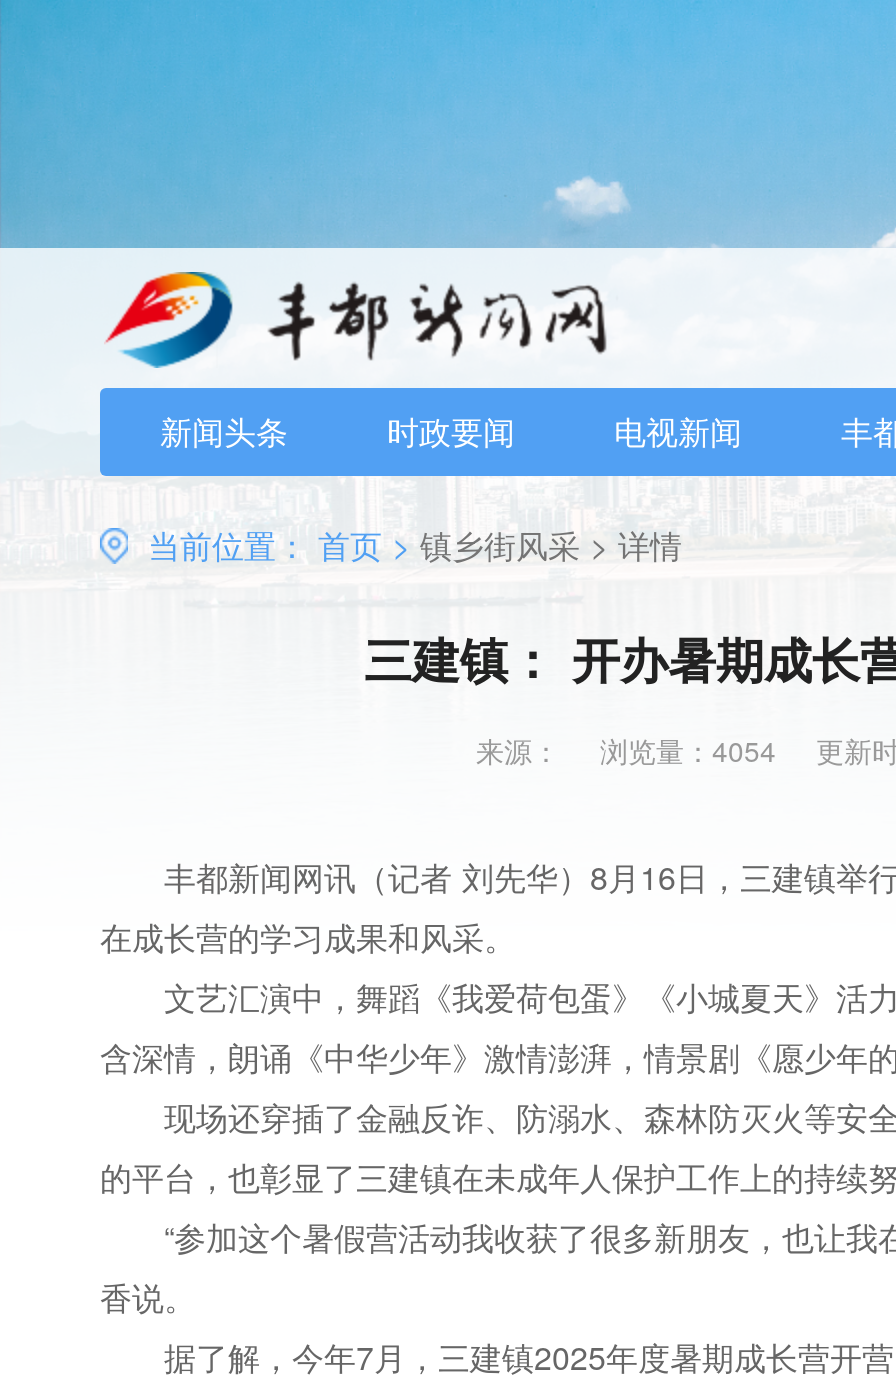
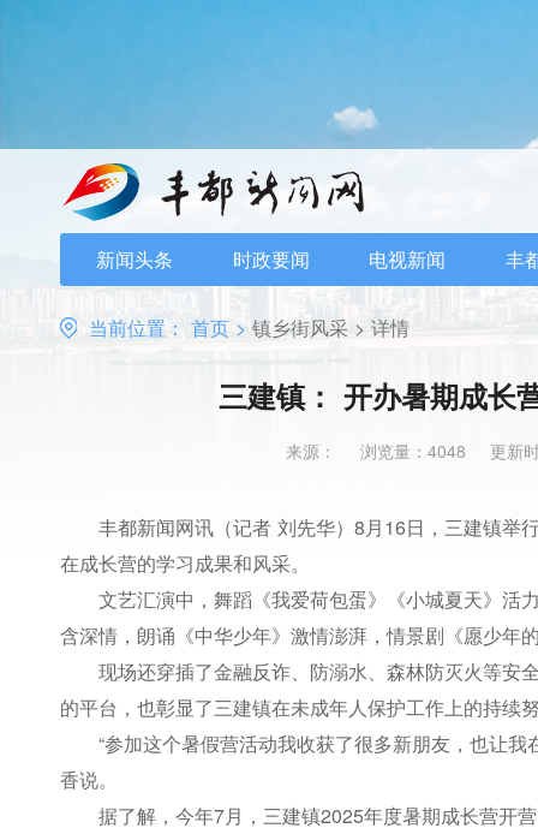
[600,730,776,770] 浏览量：4054 -> [360,439,466,463] 浏览量：4048

